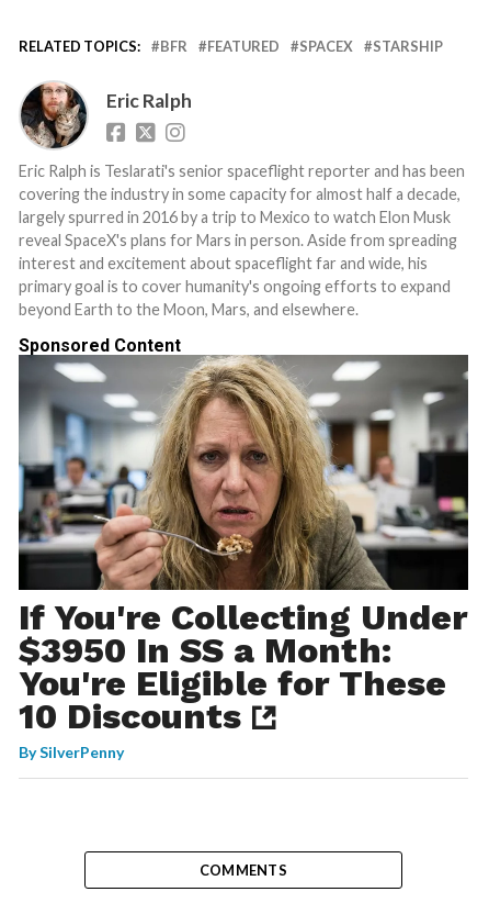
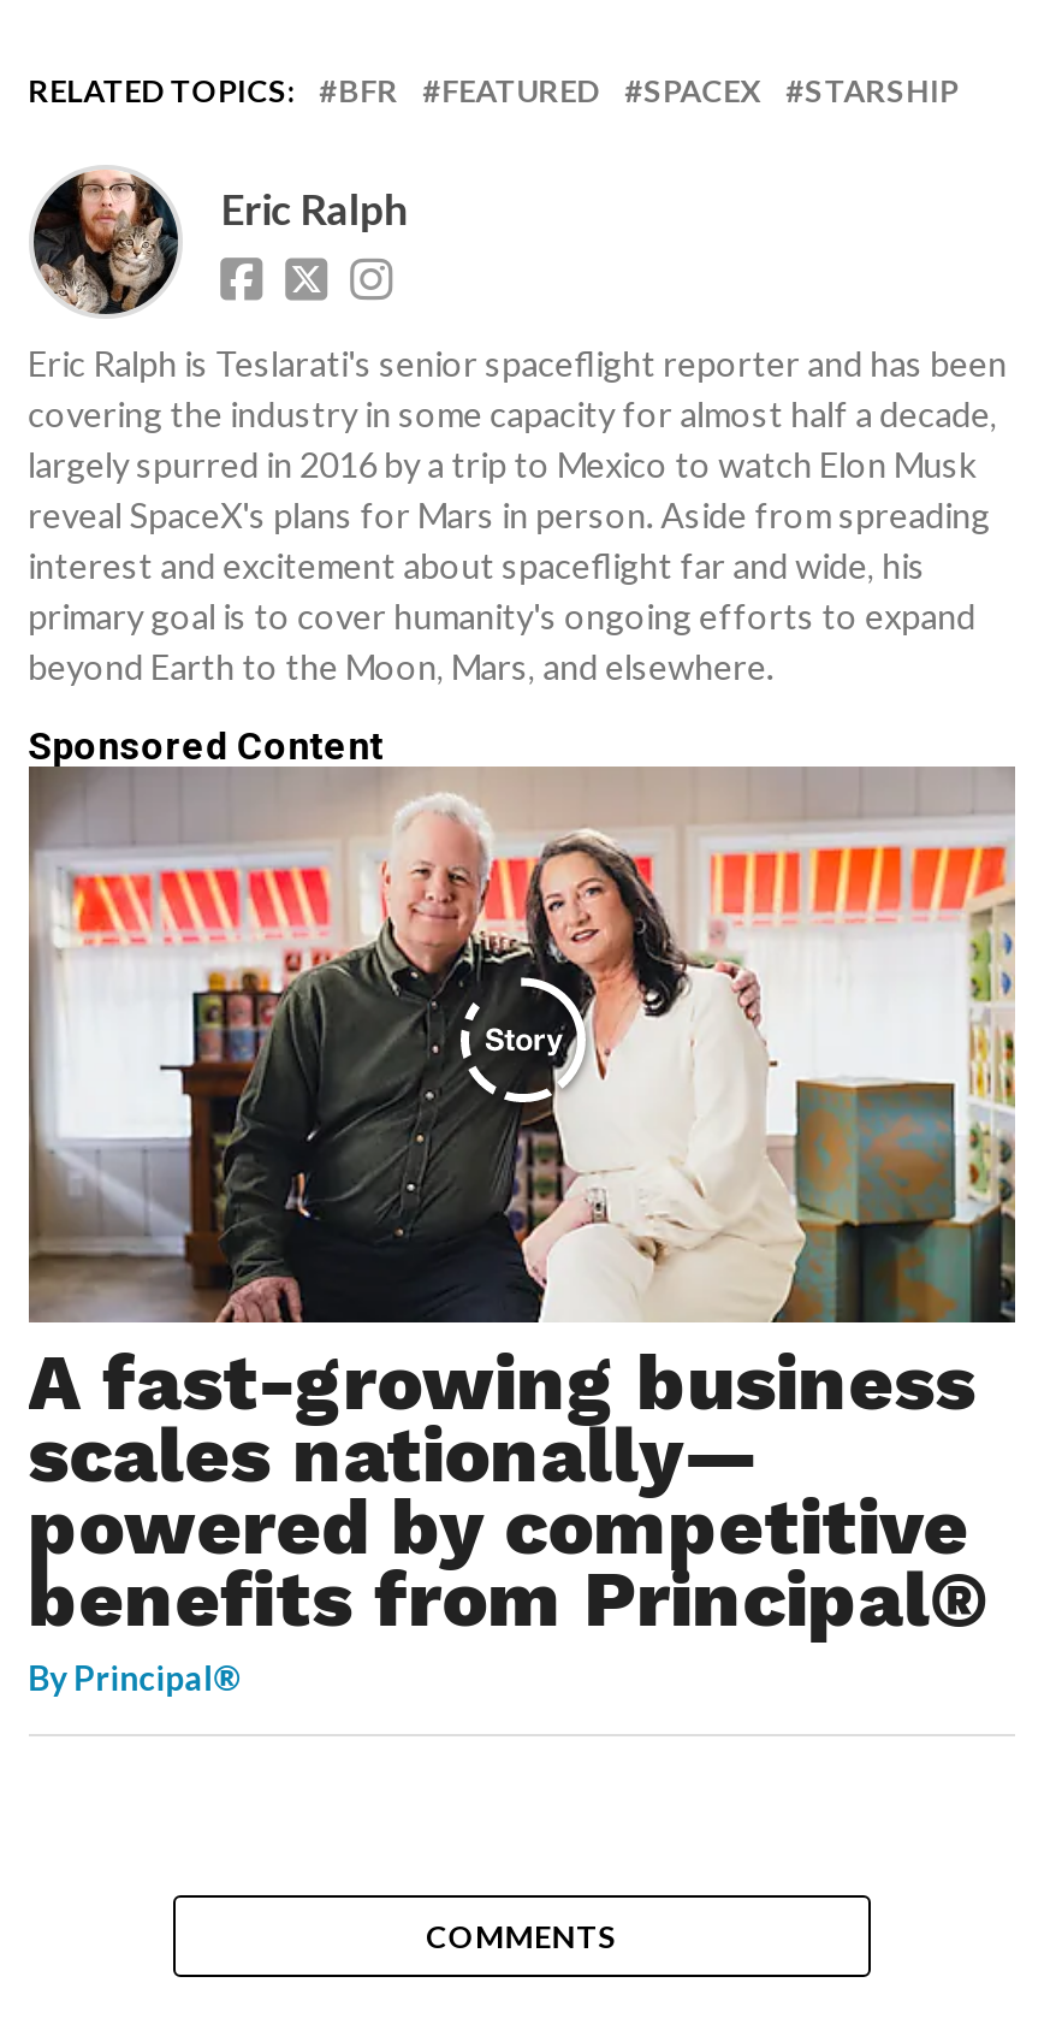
[18,355,469,762] [image] | If You're Collecting Under | $3950 In SS a Month: | You're Eligible for These | 10 Discounts | By SilverPenny -> [26,767,1018,1697] [image] | A fast-growing business | scales nationally— | powered by competitive | benefits from Principal® | By Principal®

